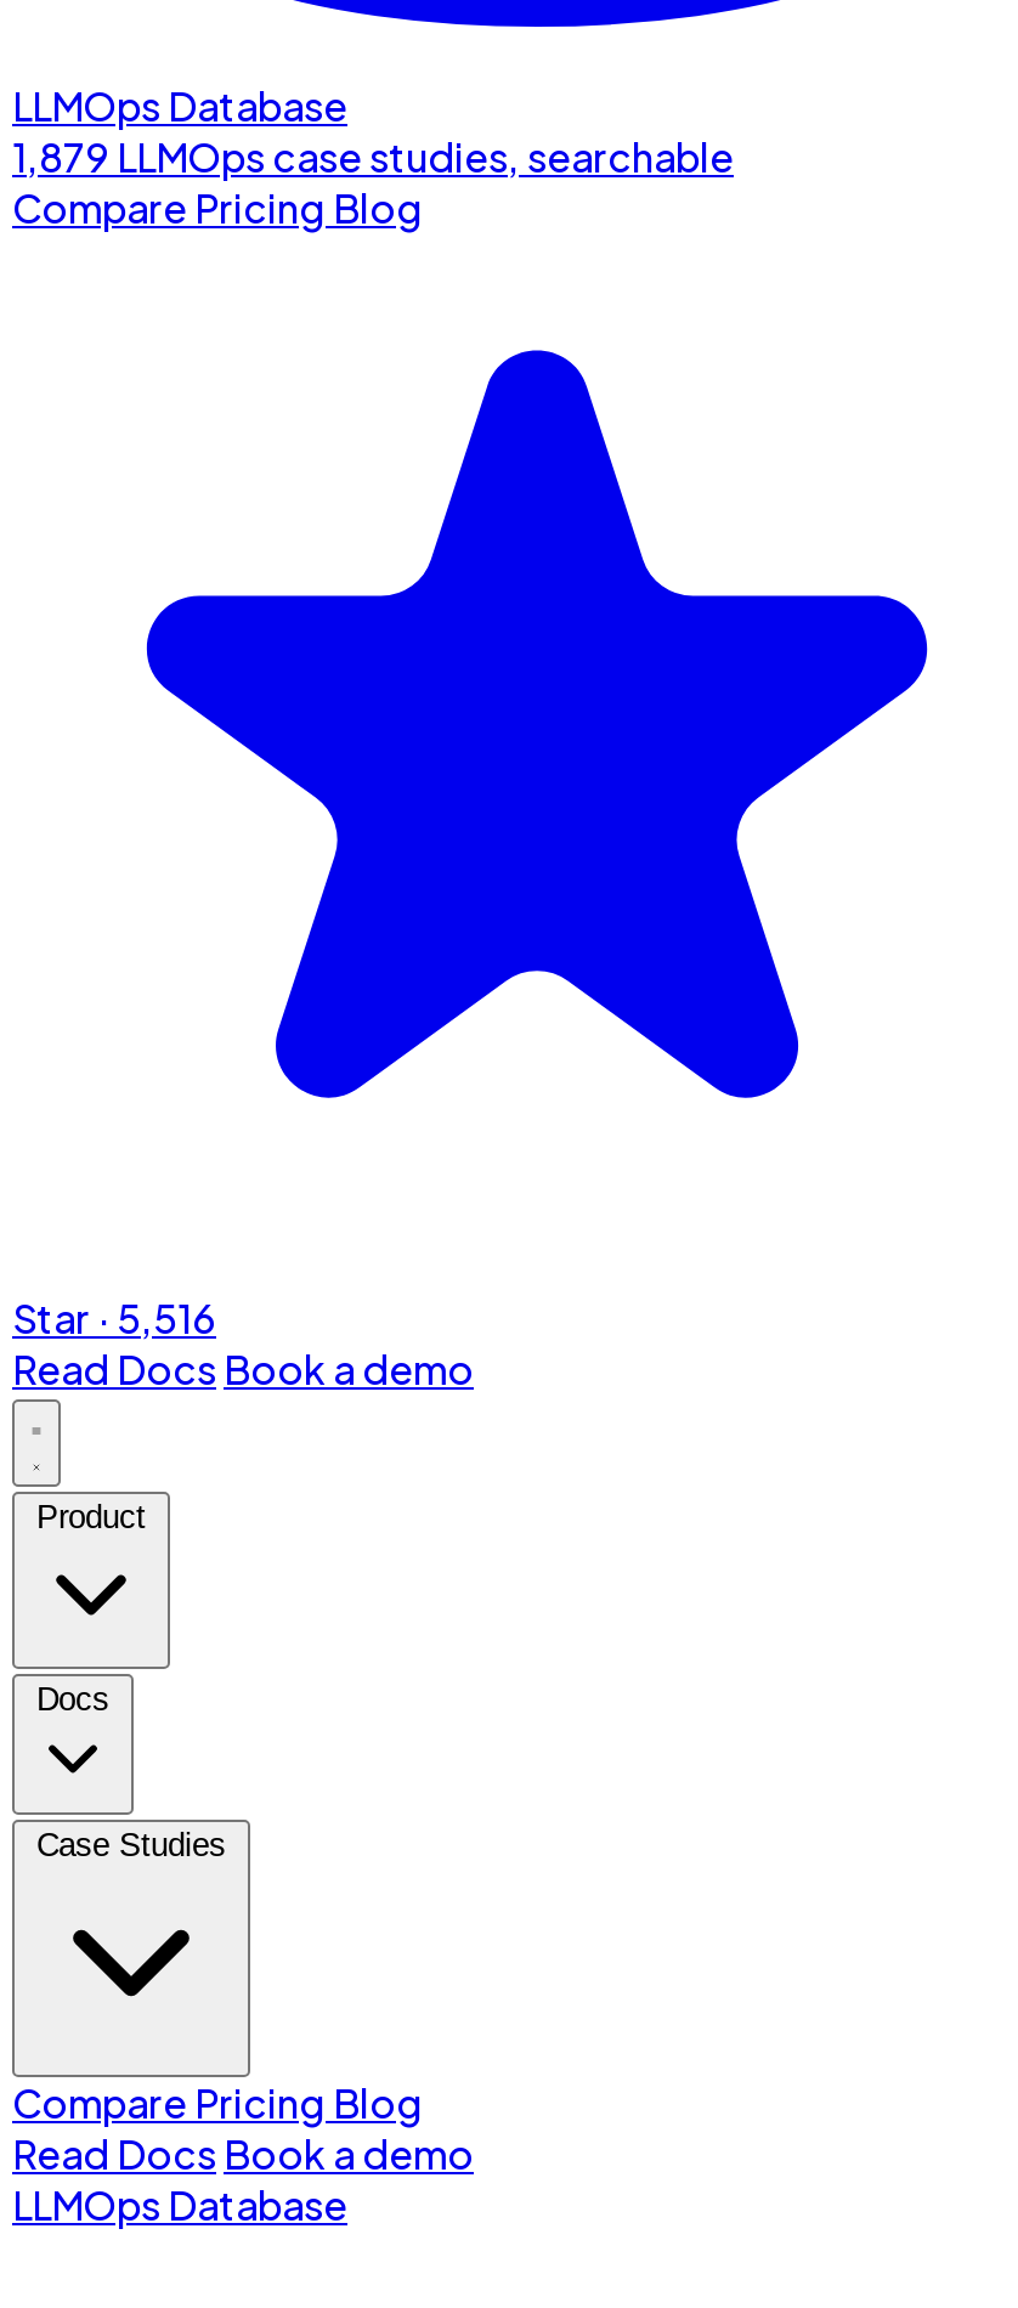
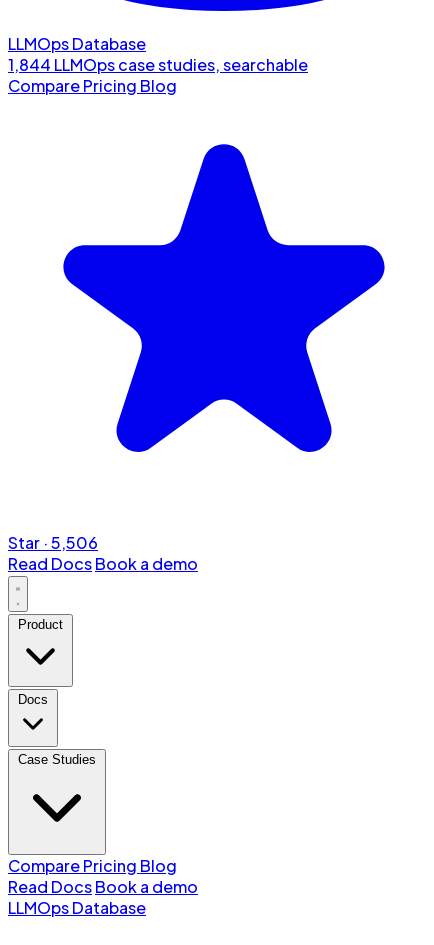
[12,132,734,183] 1,879 LLMOps case studies, searchable -> [8,54,308,75] 1,844 LLMOps case studies, searchable
[12,1293,216,1344] Star · 5,516 -> [8,532,98,553] Star · 5,506

